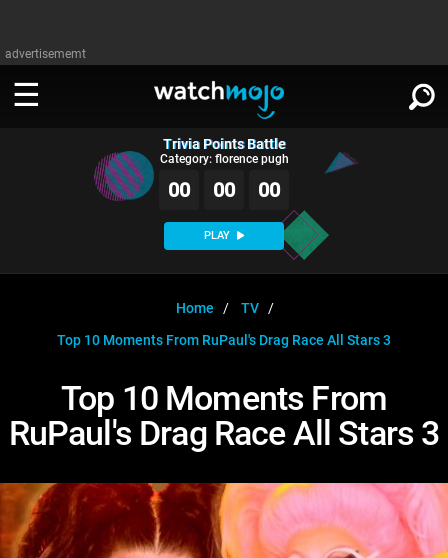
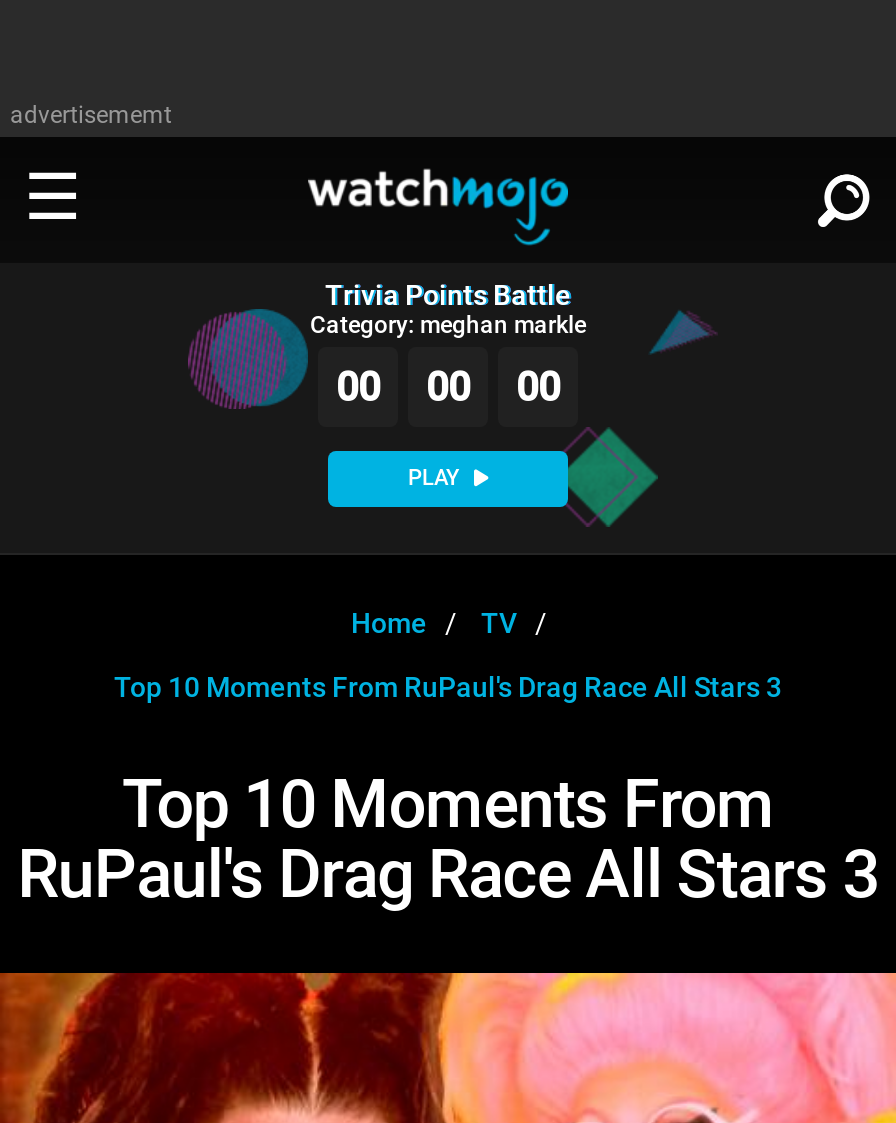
[159,152,288,166] Category: florence pugh -> [310,311,586,339] Category: meghan markle

